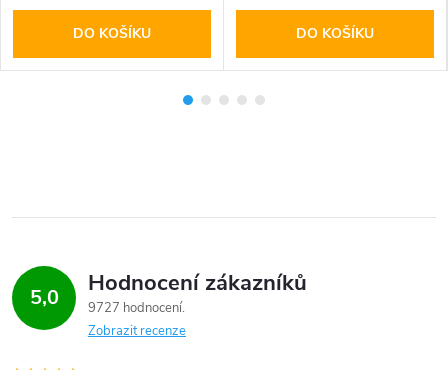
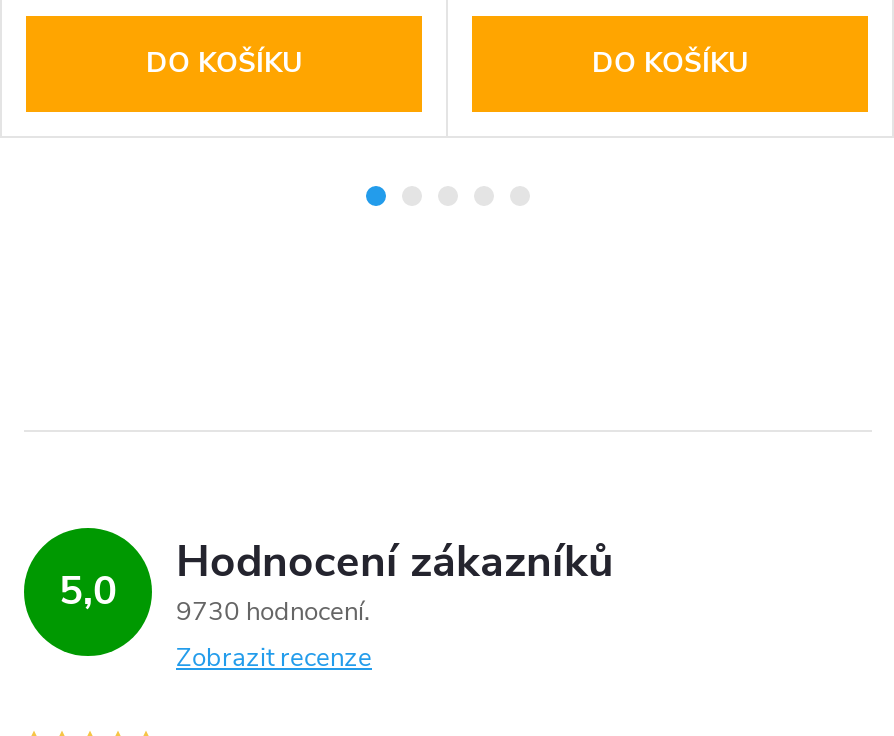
[29,268,307,317] 5,0 9727 hodnocení Hodnocení zákazníků -> [59,531,614,629] 5,0 9730 hodnocení Hodnocení zákazníků

